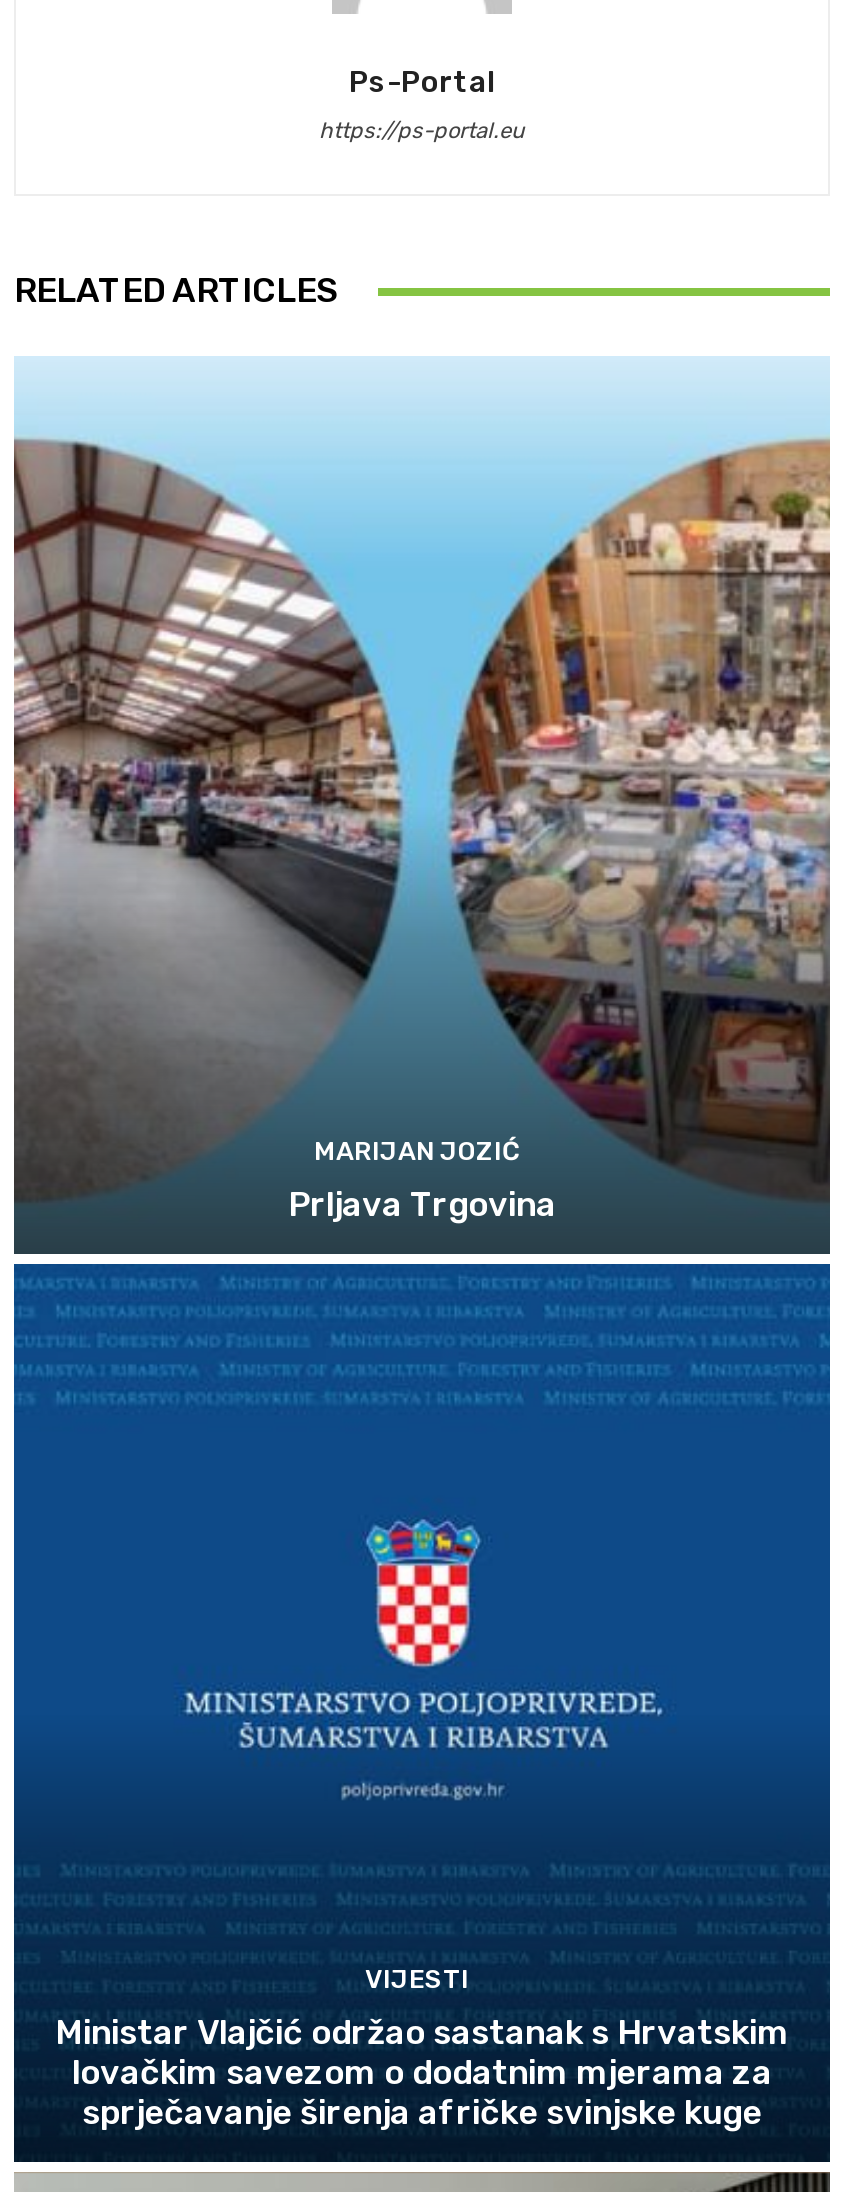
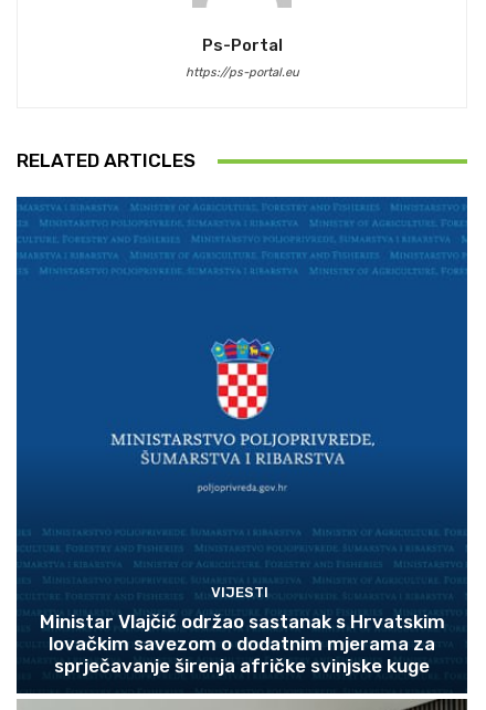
[12,356,832,1248] [image] | MARIJAN JOZIĆ | Prljava Trgovina -> none

